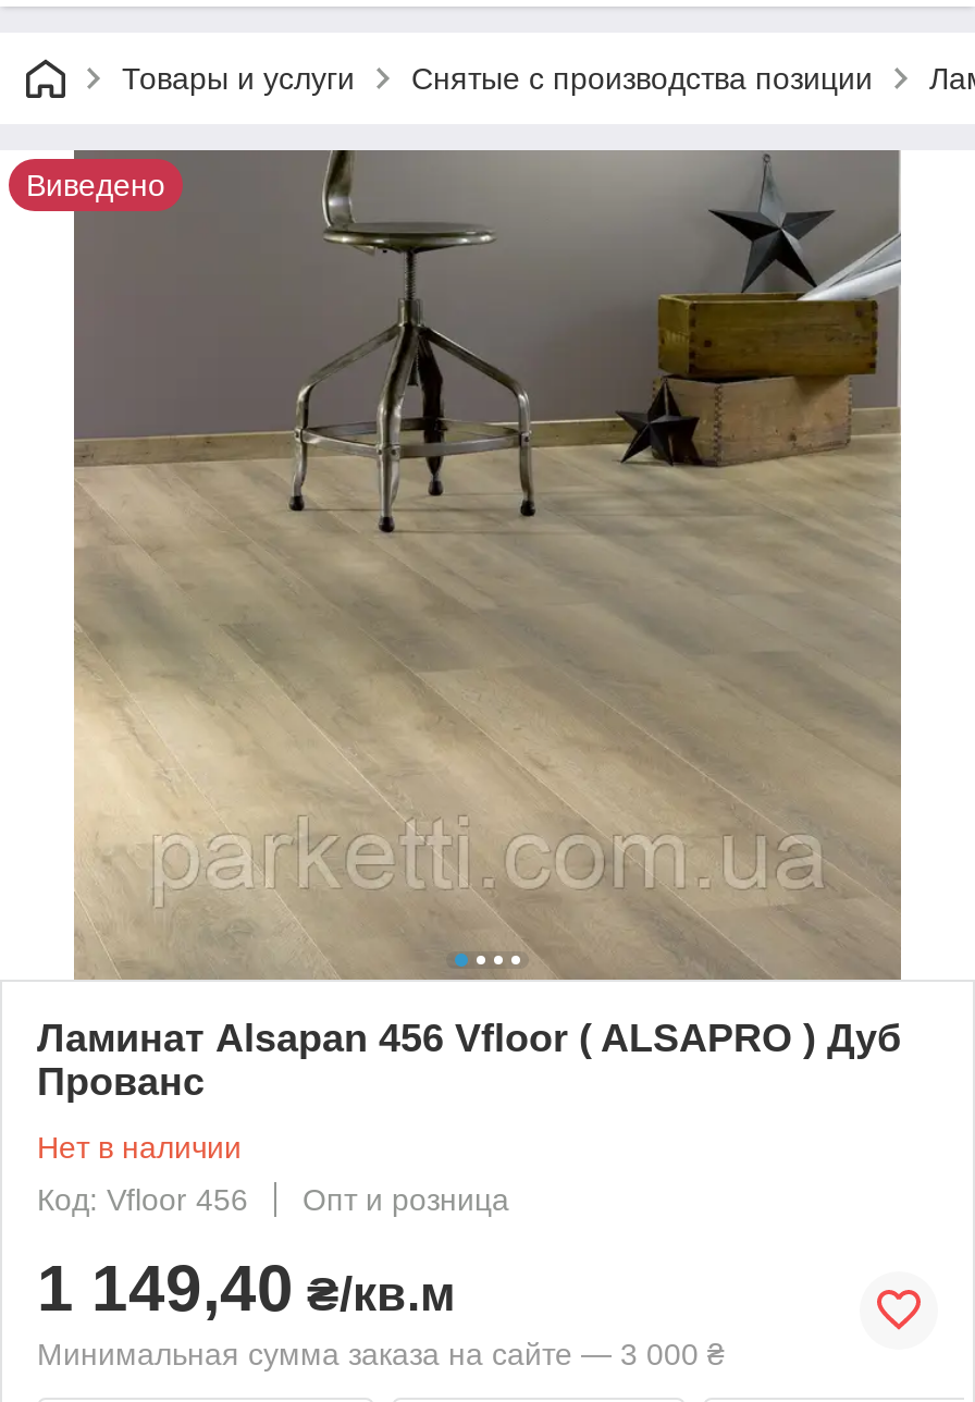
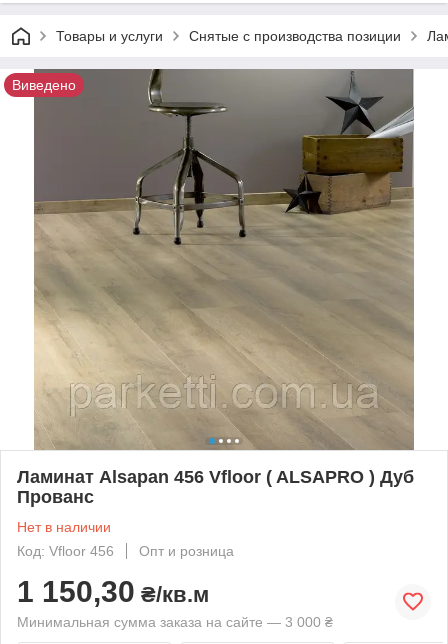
[37,1251,455,1323] 1 149,40 ₴/кв.м -> [17,575,209,608] 1 150,30 ₴/кв.м

